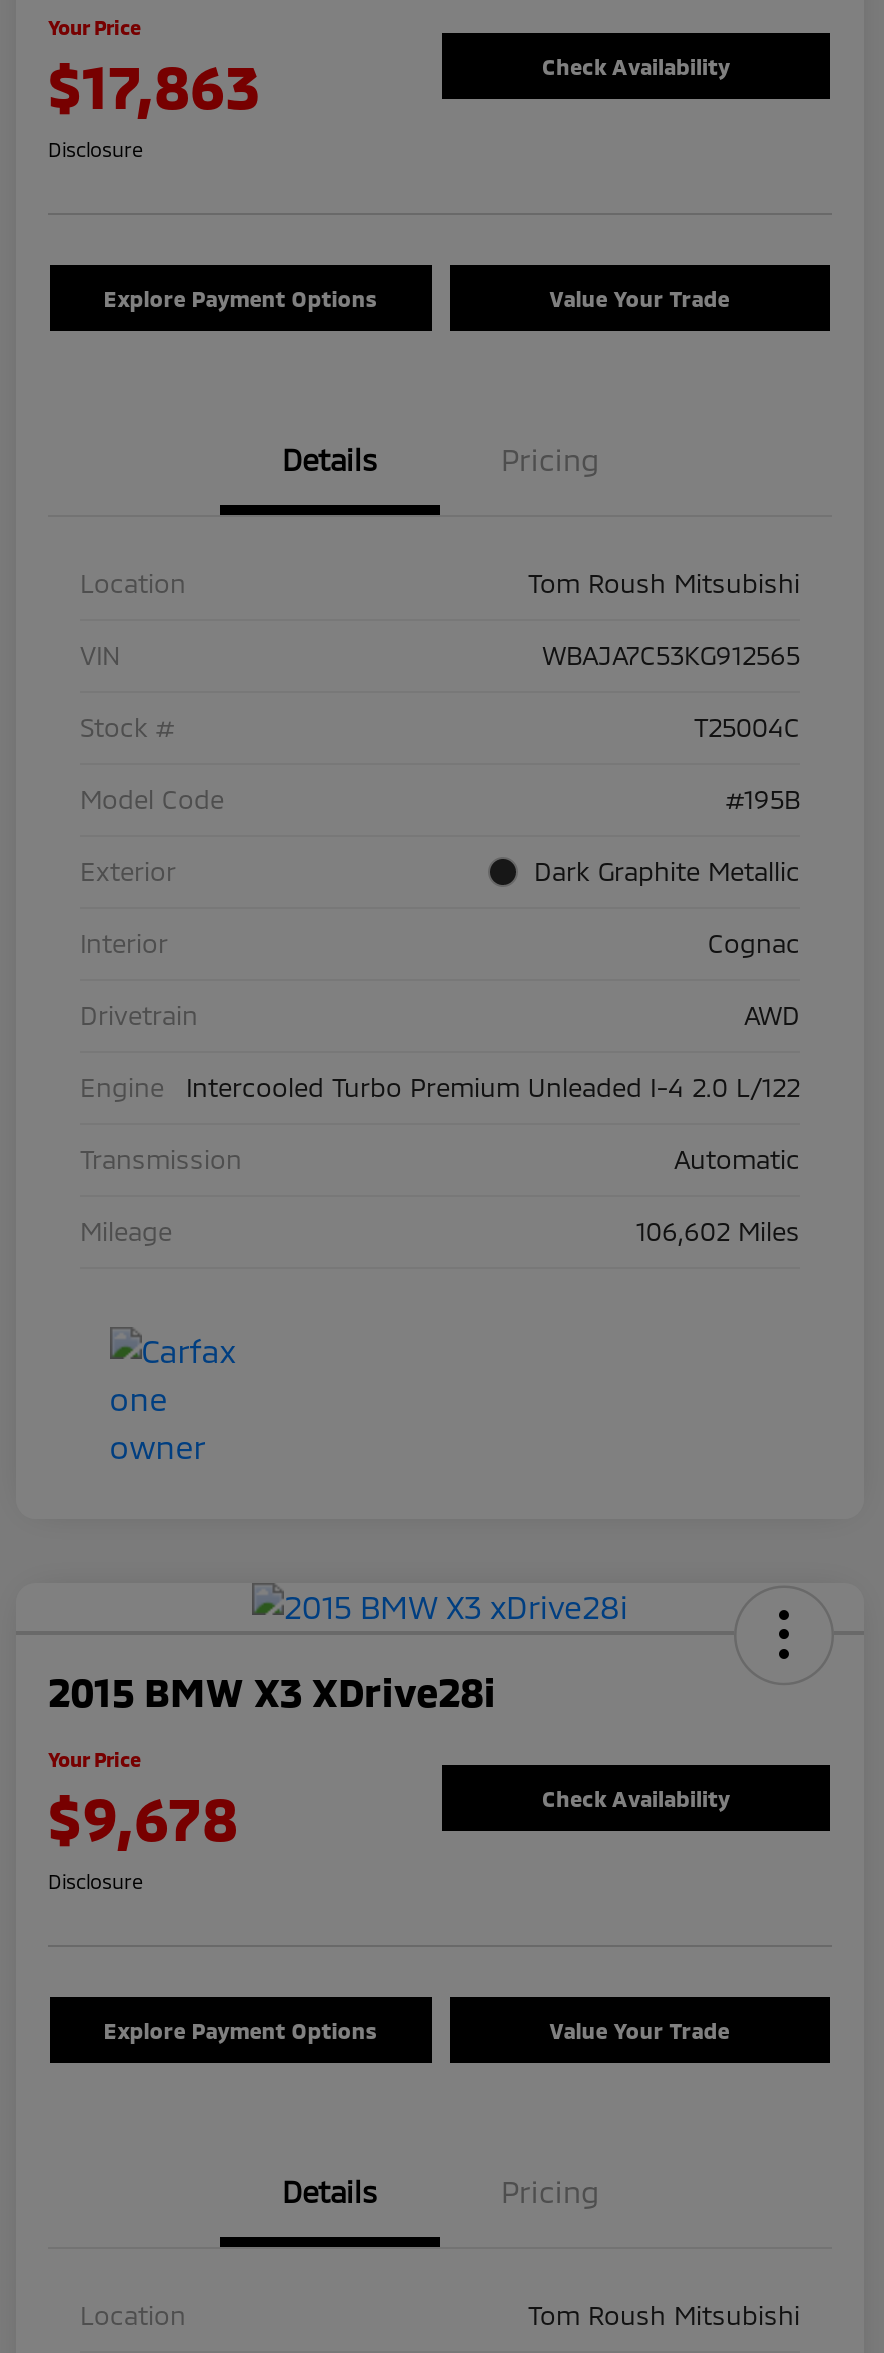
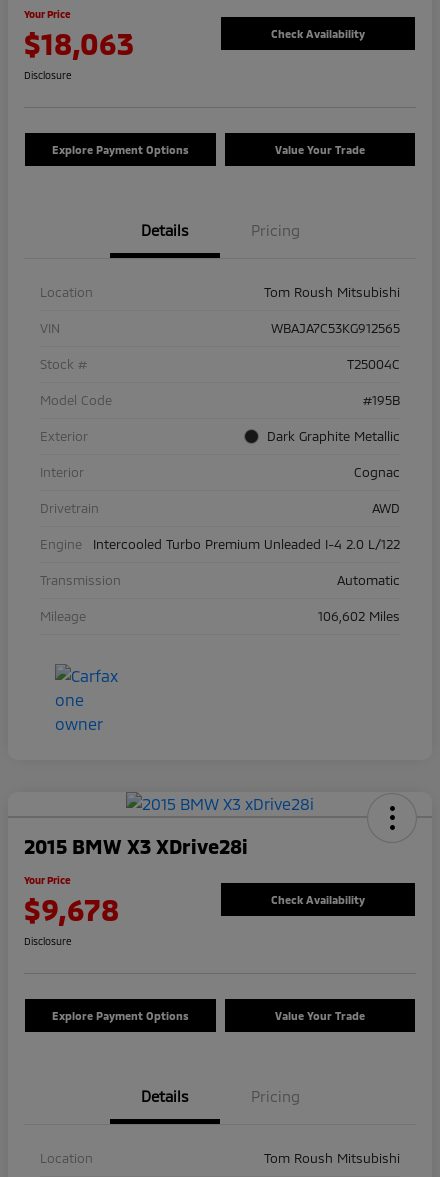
[48,49,260,121] $17,863 -> [24,25,134,61] $18,063

